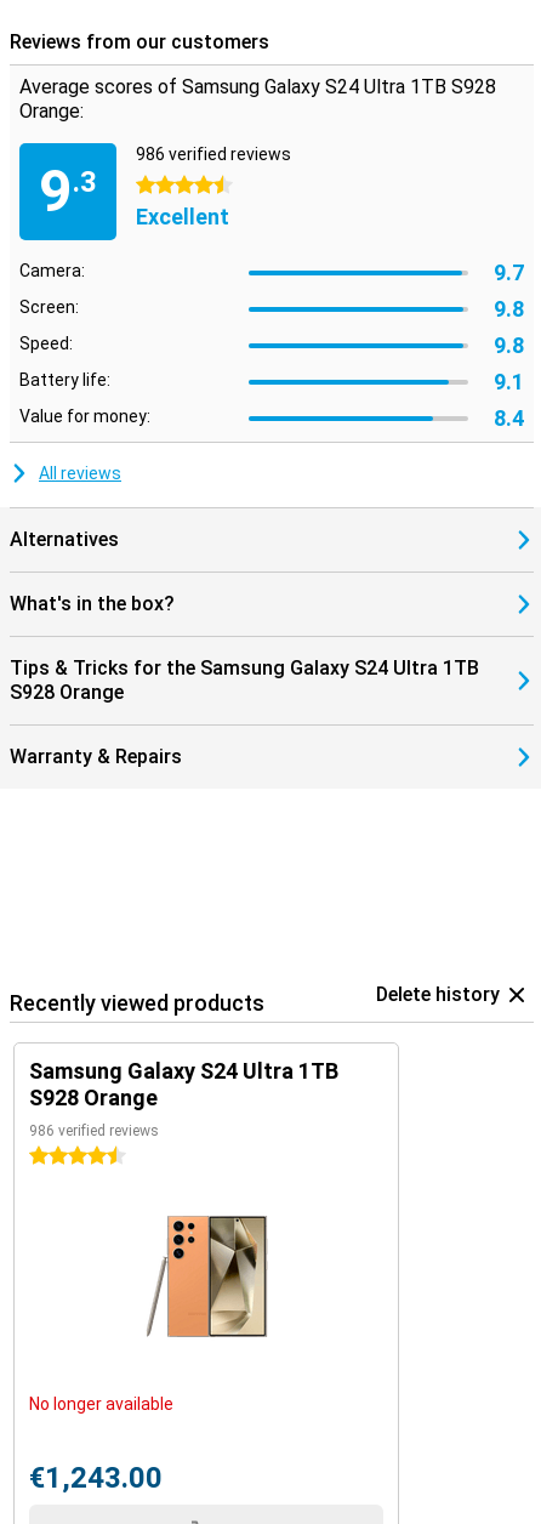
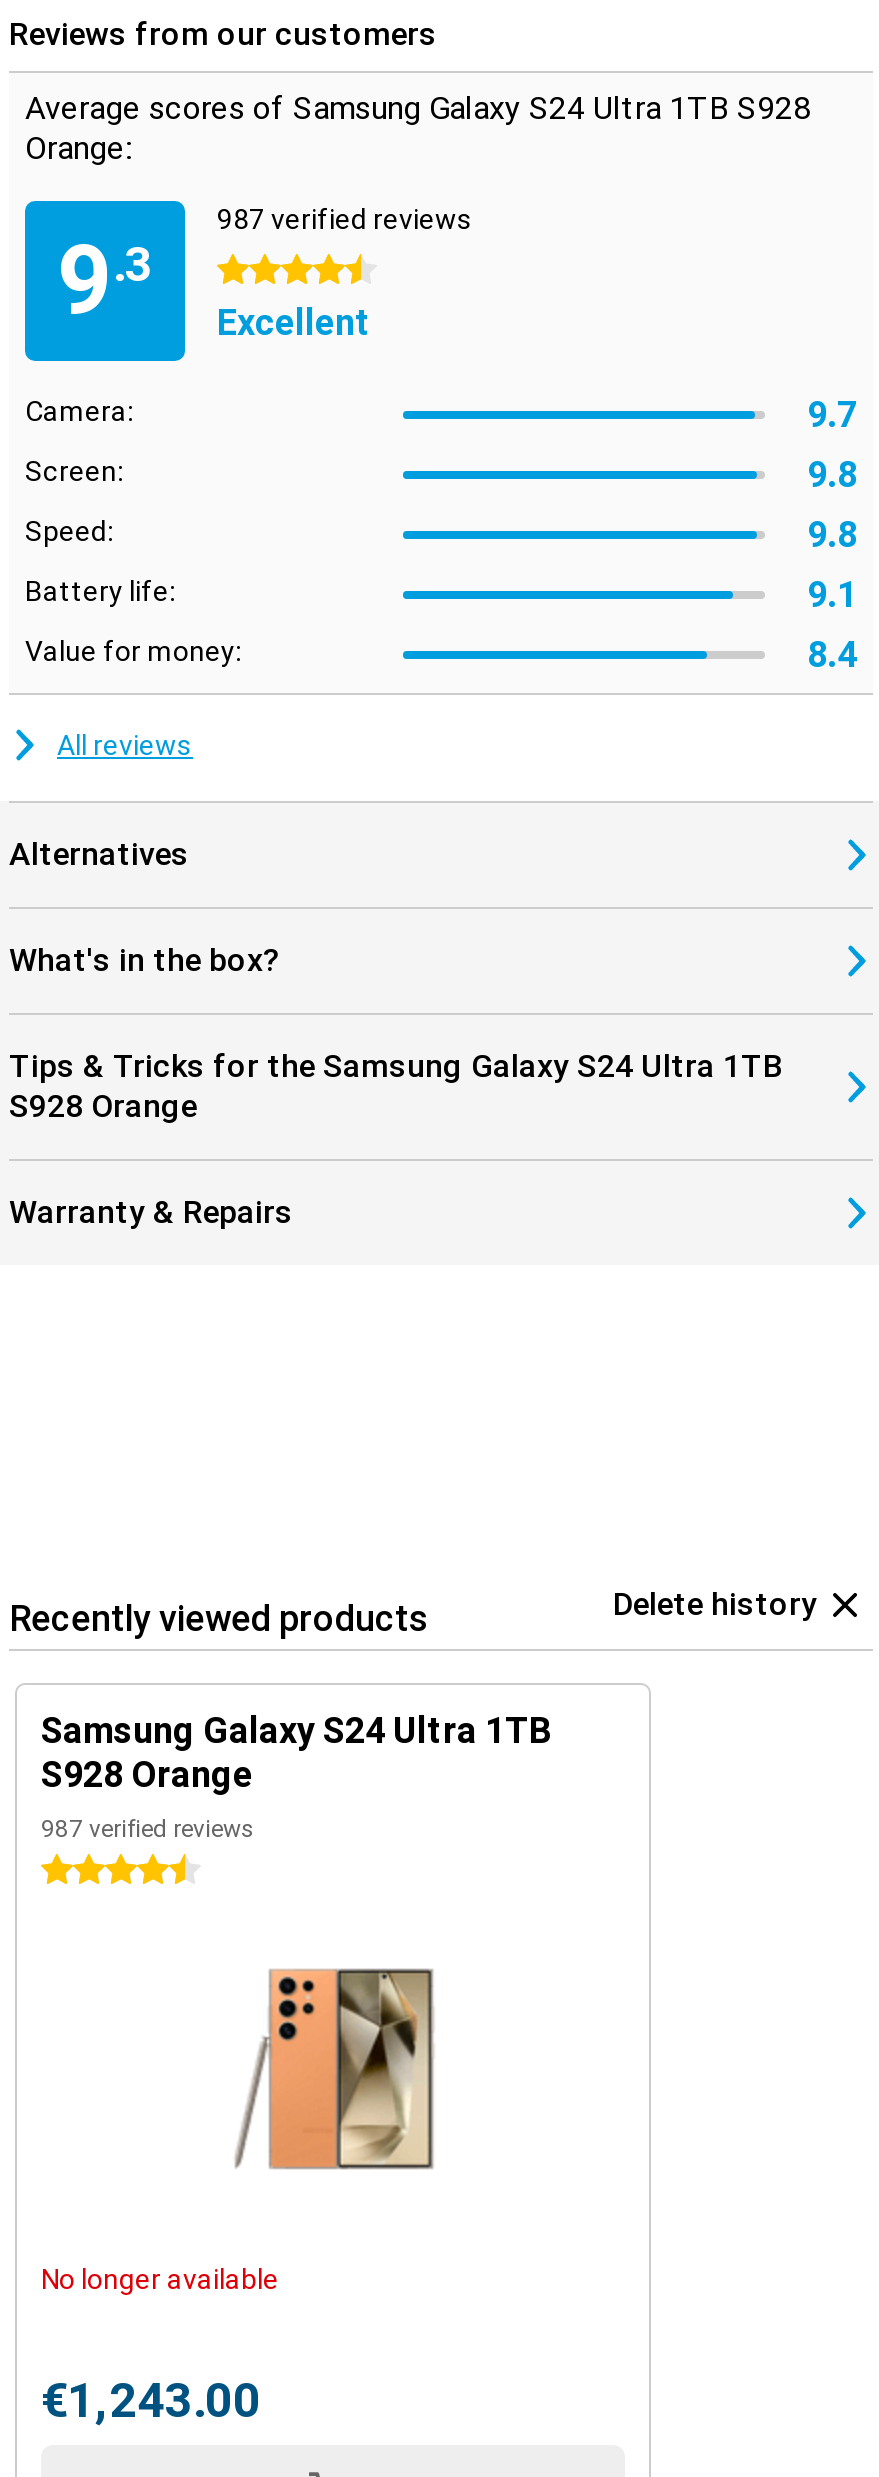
[136,144,291,164] 986 verified reviews -> [217,203,473,235] 987 verified reviews
[29,1122,159,1139] 986 verified reviews -> [41,1815,255,1843] 987 verified reviews

